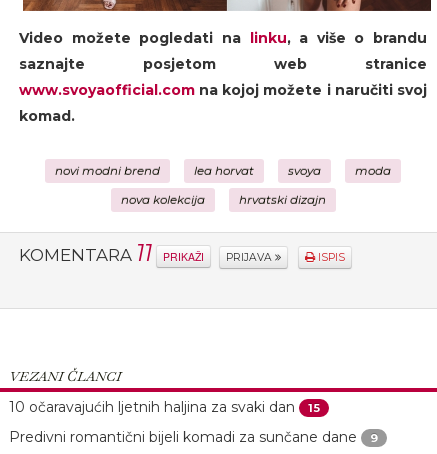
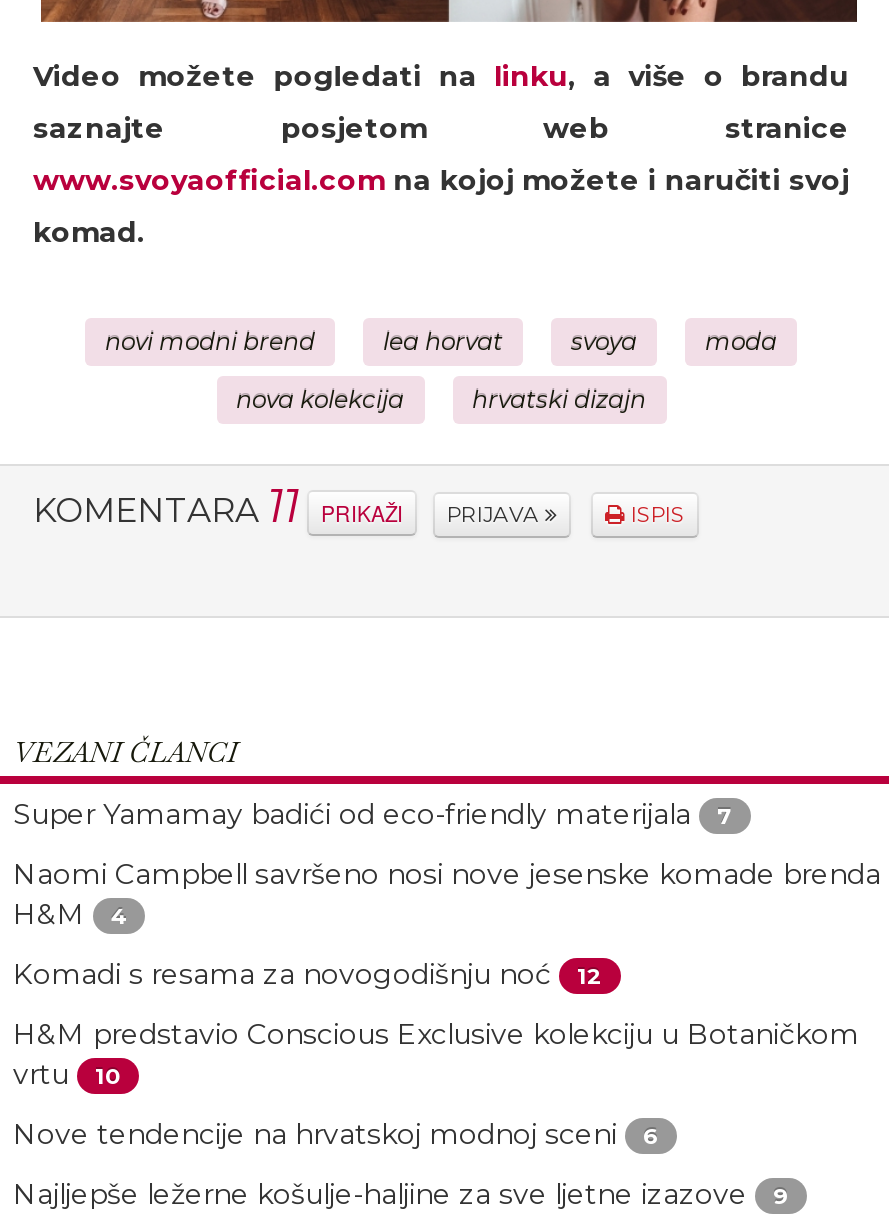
[9,398,357,446] 10 očaravajućih ljetnih haljina za svaki dan | 15 | Predivni romantični bijeli komadi za sunčane dane -> [13,796,881,1212] Super Yamamay badići od eco-friendly materijala | 7 | Naomi Campbell savršeno nosi nove jesenske komade brenda | H&M | 4 | Komadi s resama za novogodišnju noć | 12 | H&M predstavio Conscious Exclusive kolekciju u Botaničkom | vrtu | 10 | Nove tendencije na hrvatskoj modnoj sceni | 6 | Najljepše ležerne košulje-haljine za sve ljetne izazove

